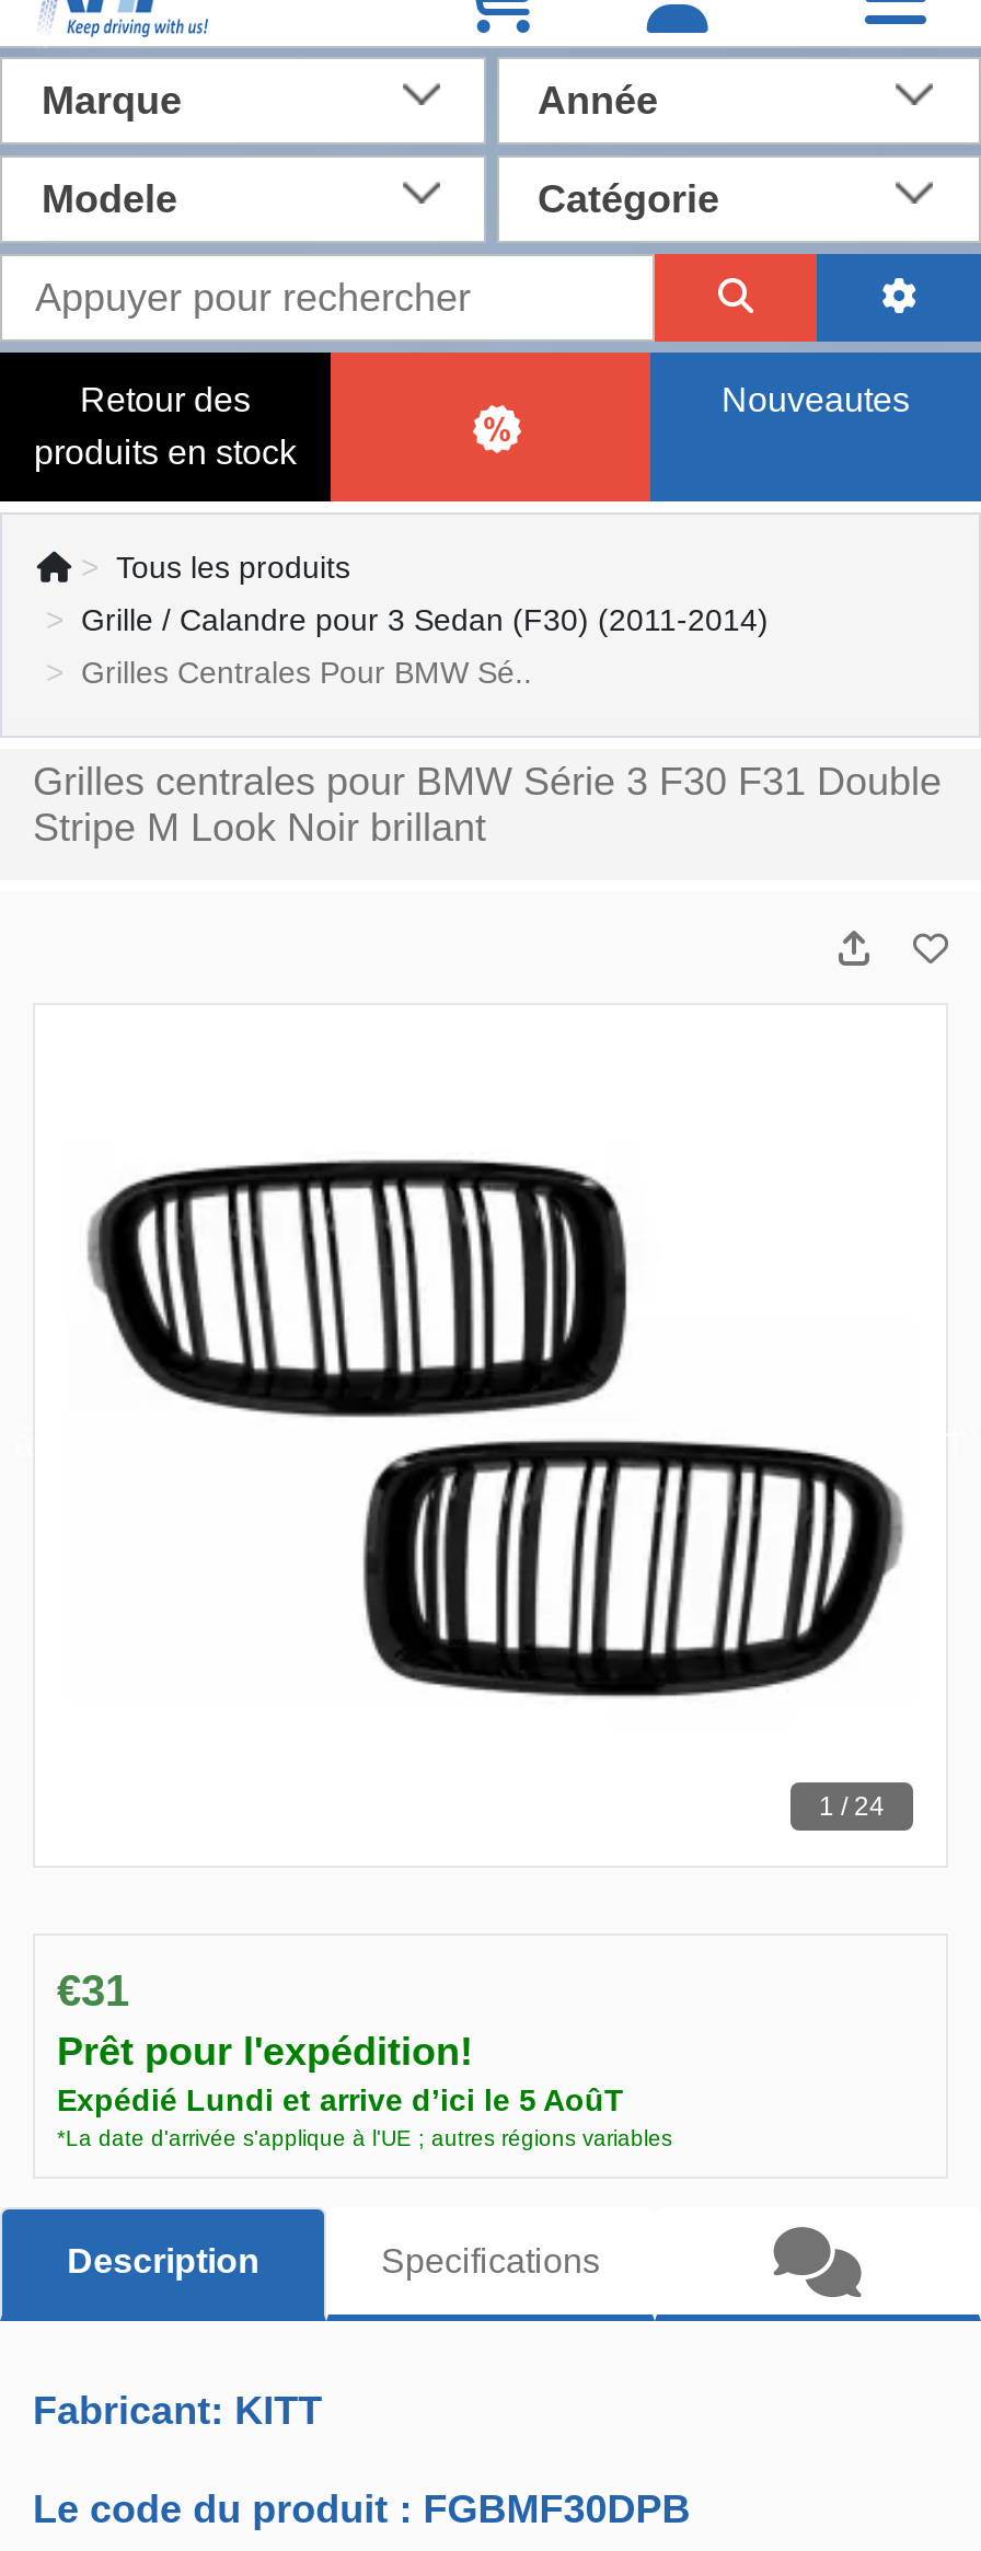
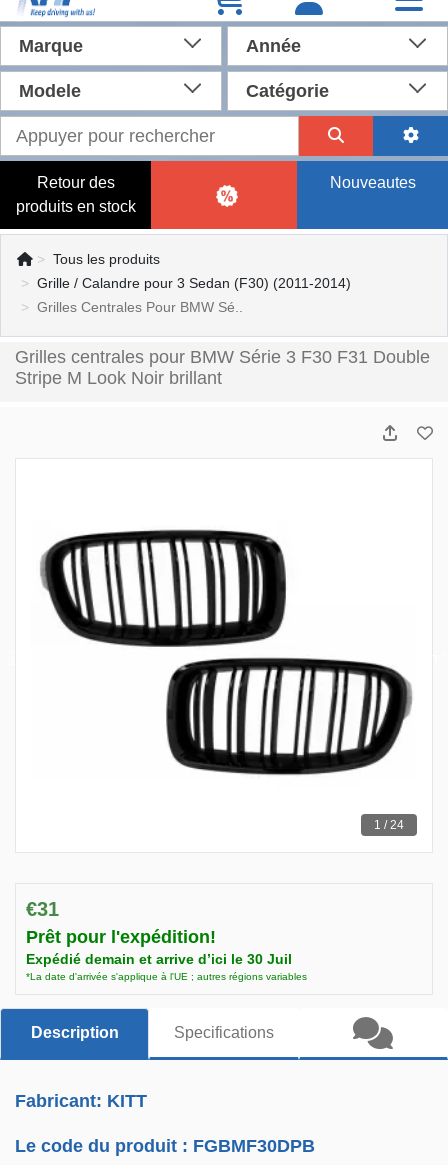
[57,2082,624,2117] Expédié Lundi et arrive d’ici le 5 AoûT -> [26,951,292,967] Expédié demain et arrive d’ici le 30 Juil

